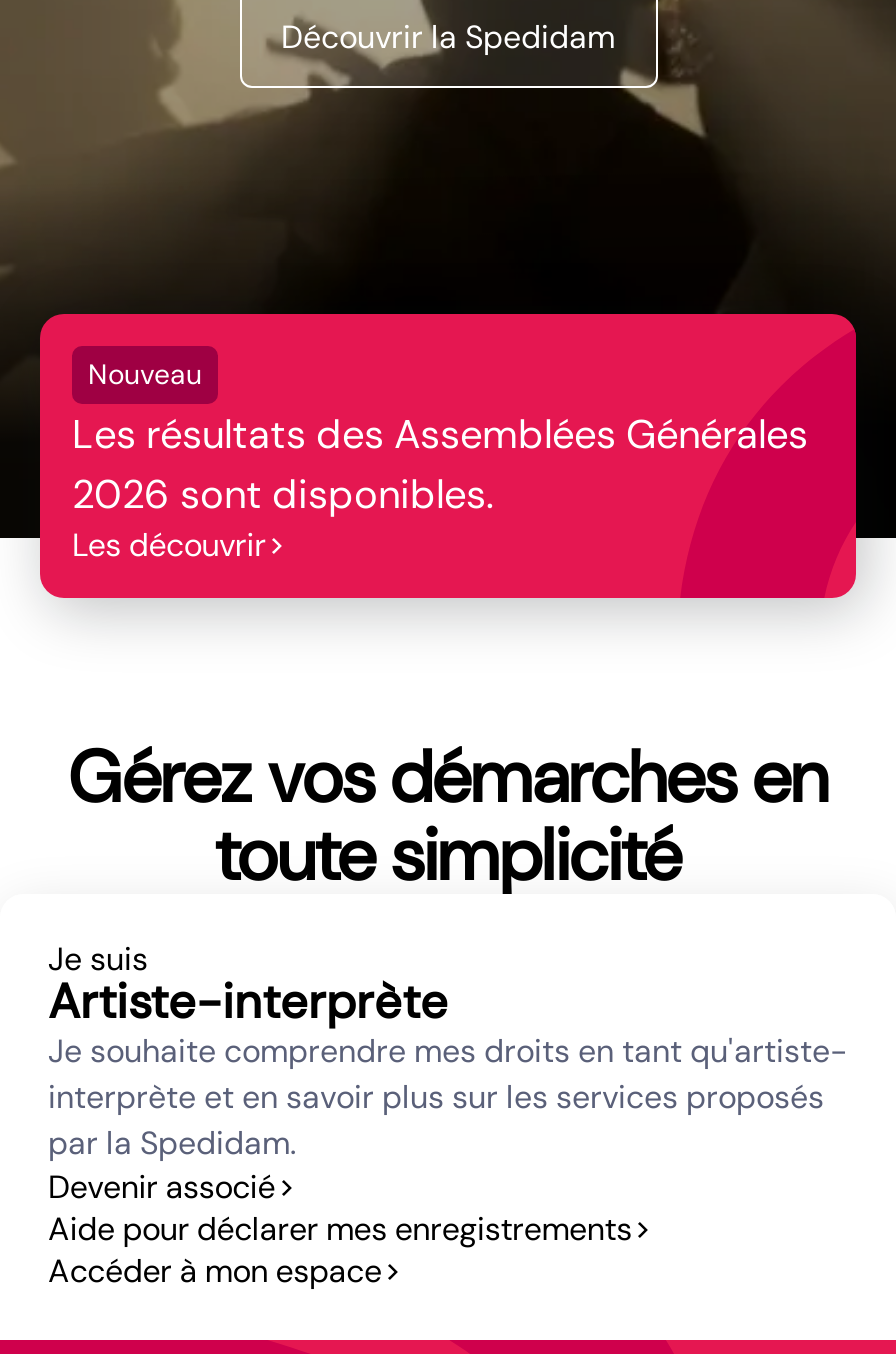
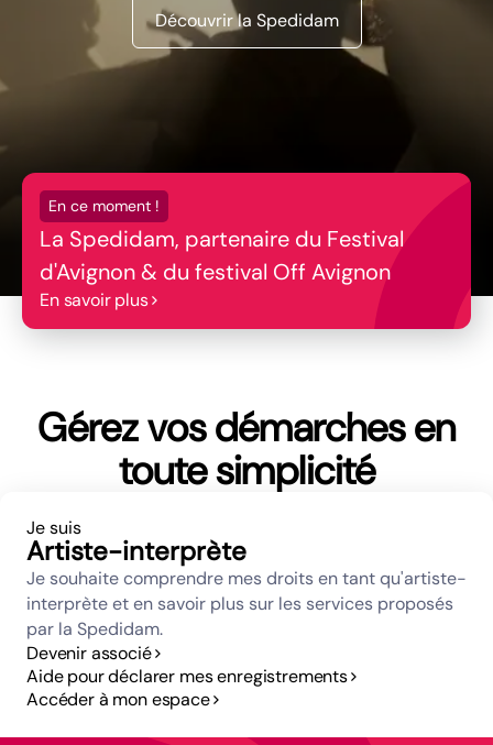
[72,356,808,566] Nouveau | Les résultats des Assemblées Générales | 2026 sont disponibles. | Les découvrir -> [40,196,404,311] En ce moment ! | La Spedidam, partenaire du Festival | d'Avignon & du festival Off Avignon | En savoir plus

